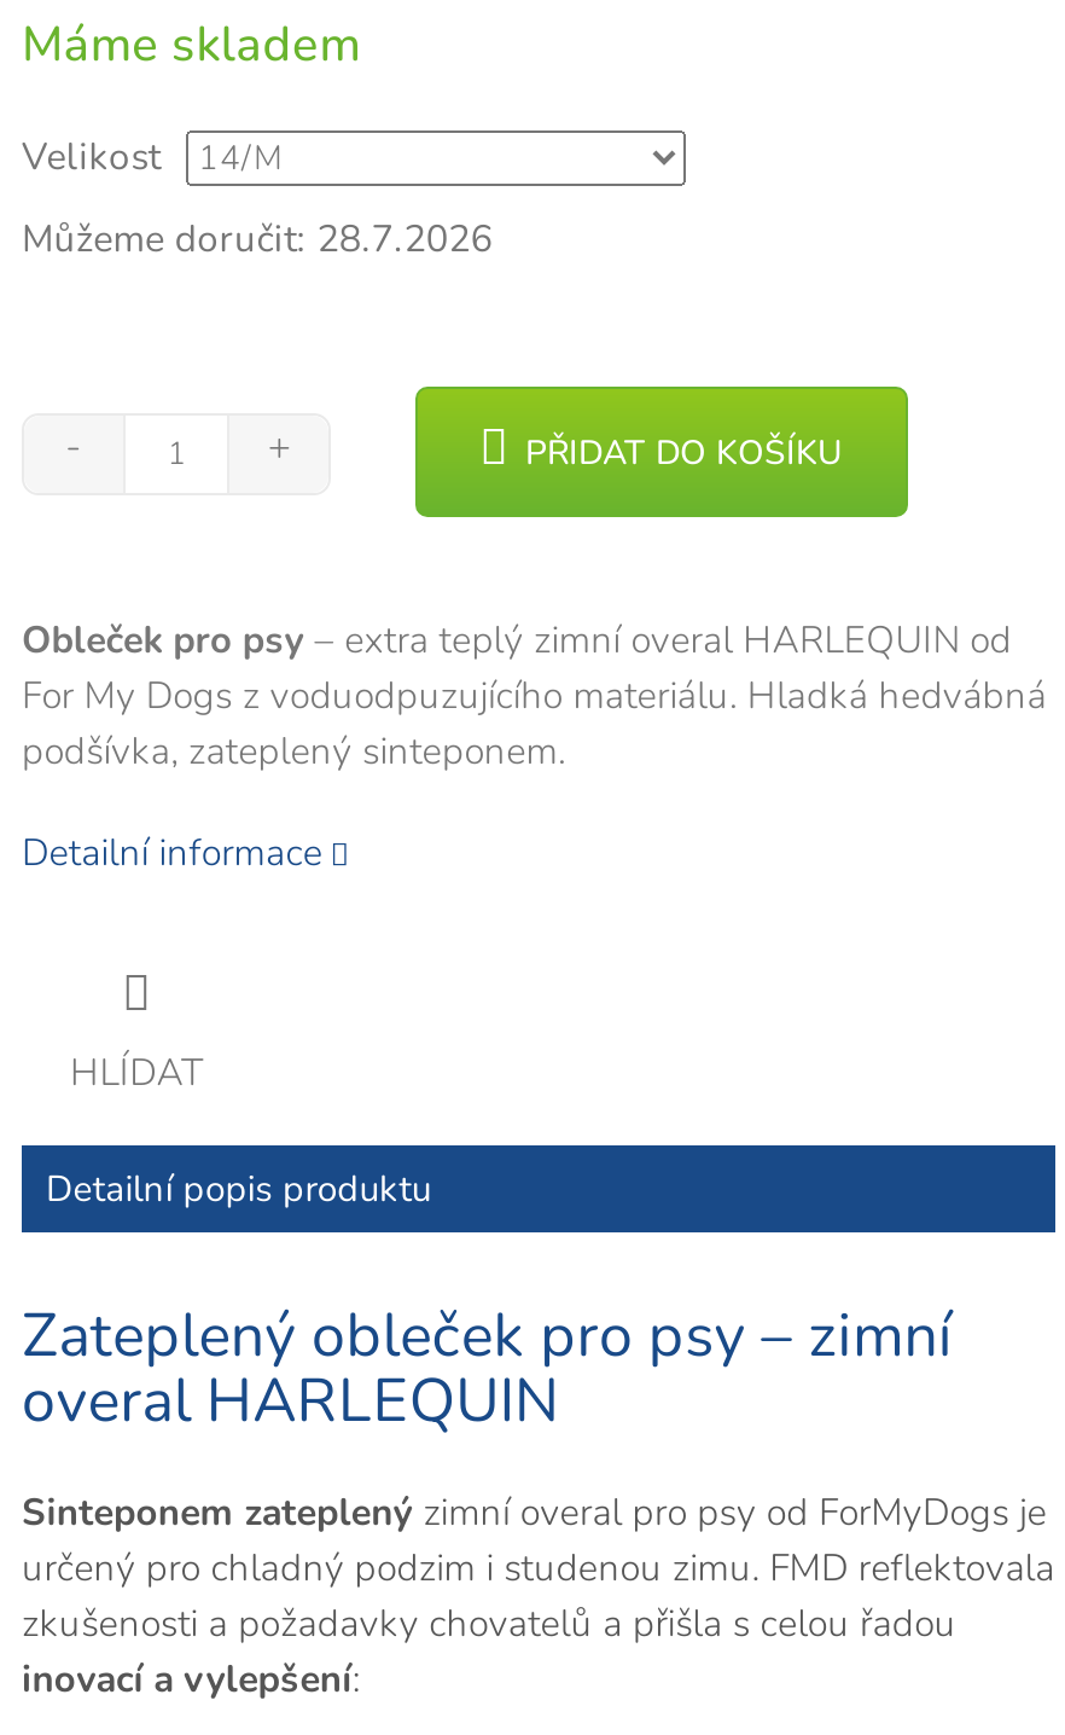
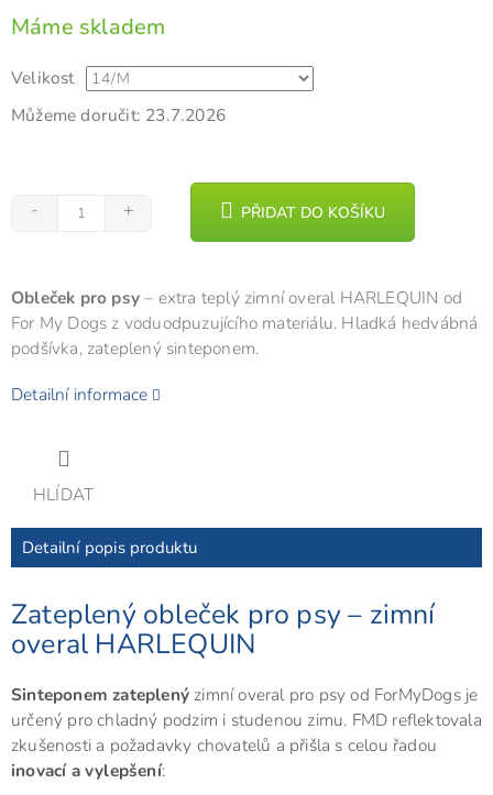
[22,213,493,263] Můžeme doručit: 28.7.2026 -> [11,103,226,126] Můžeme doručit: 23.7.2026

